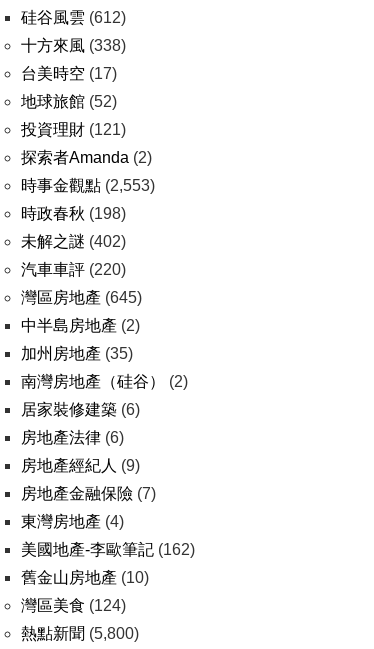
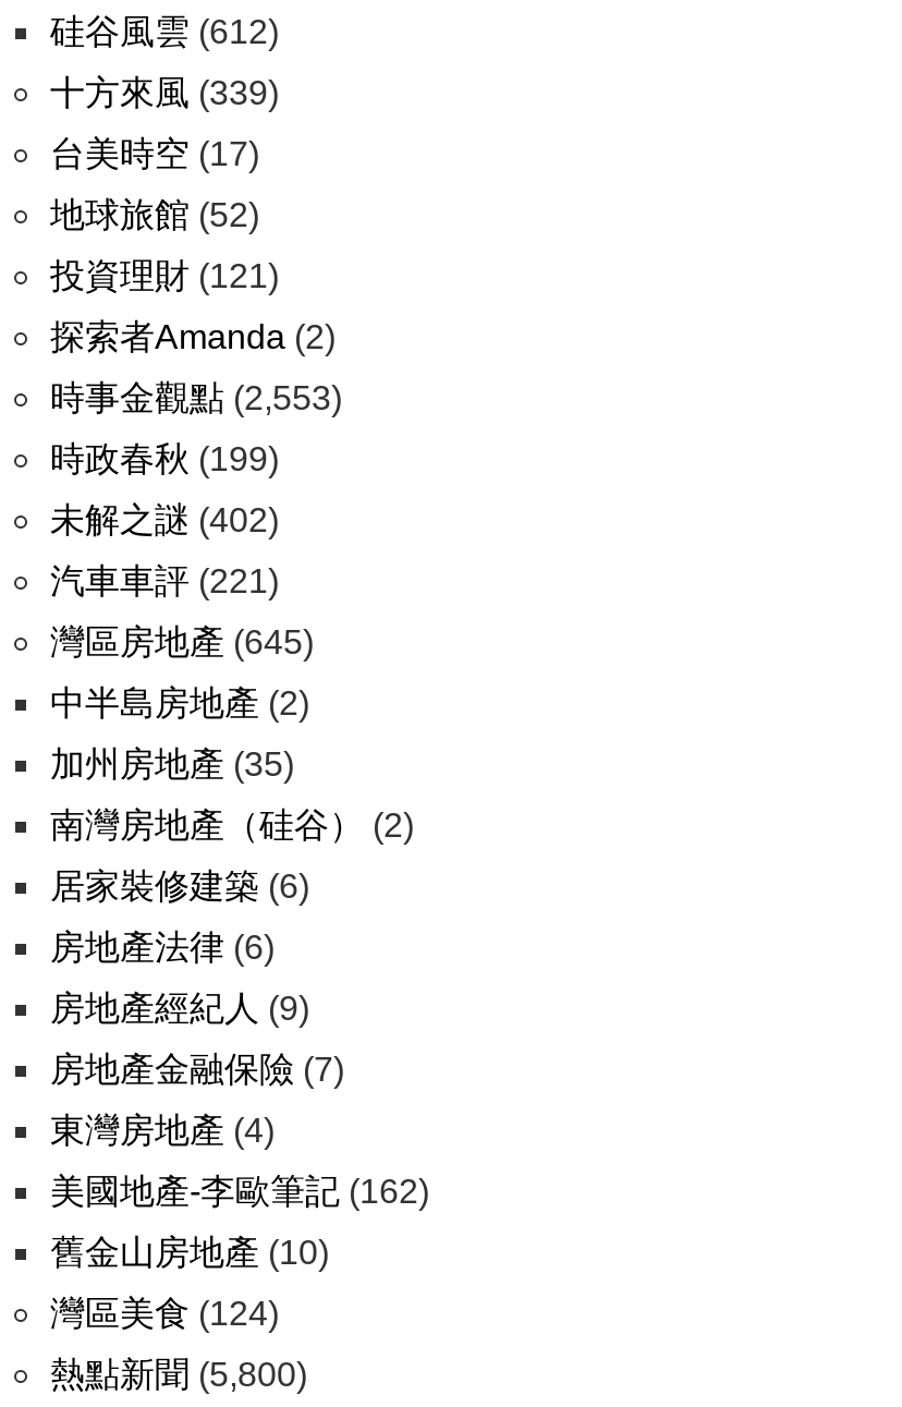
[21,37,126,54] 十方來風(338) -> [50,74,279,111] 十方來風(339)
[21,205,126,222] 時政春秋(198) -> [50,440,279,477] 時政春秋(199)
[21,261,126,278] 汽車車評(220) -> [50,562,279,599] 汽車車評(221)

